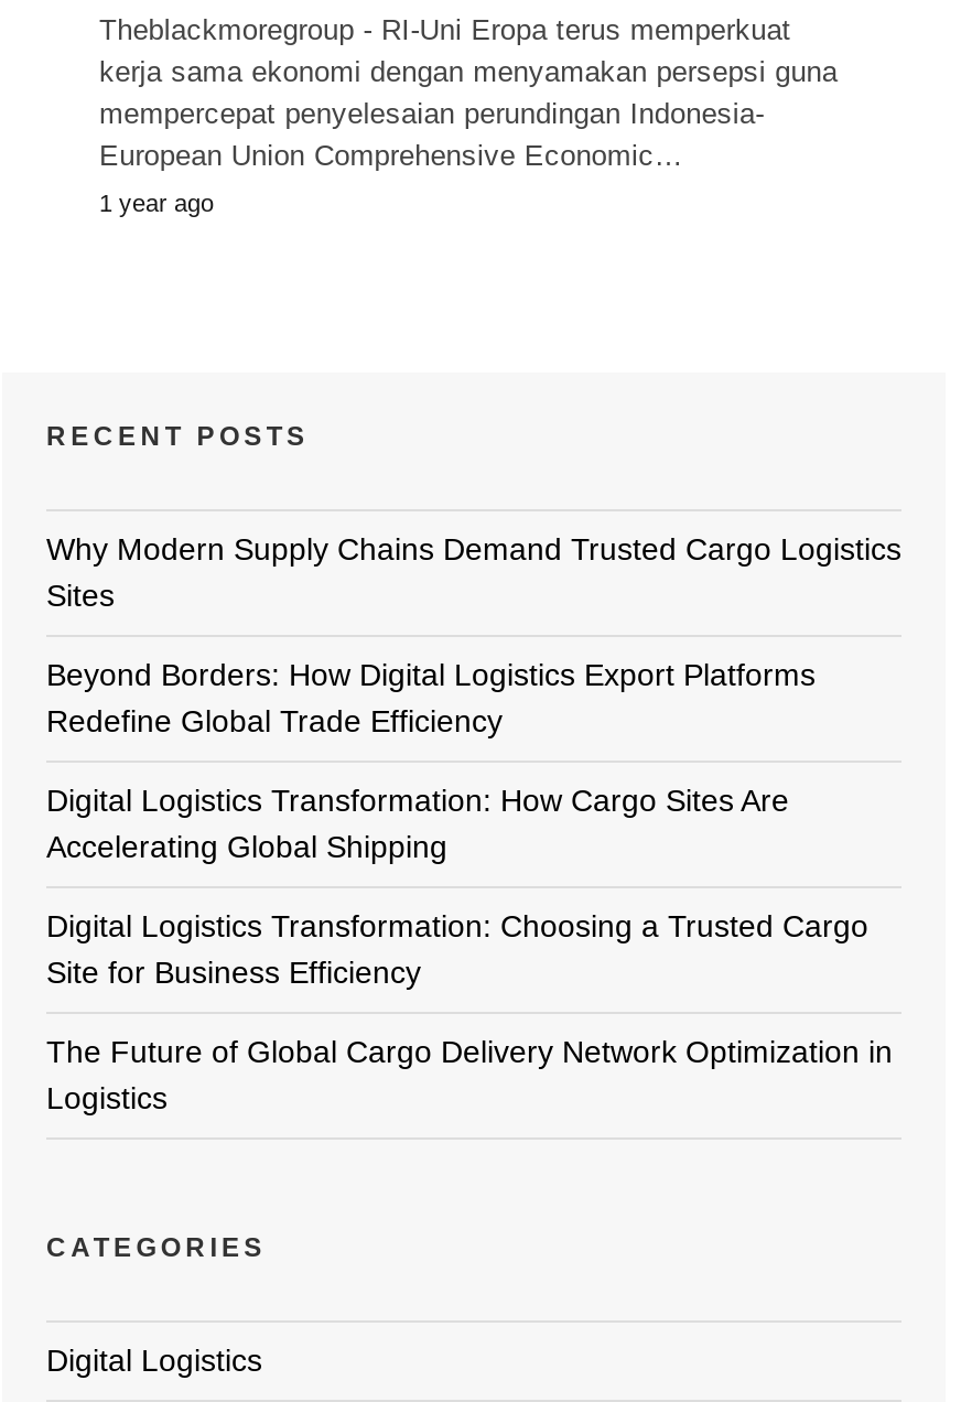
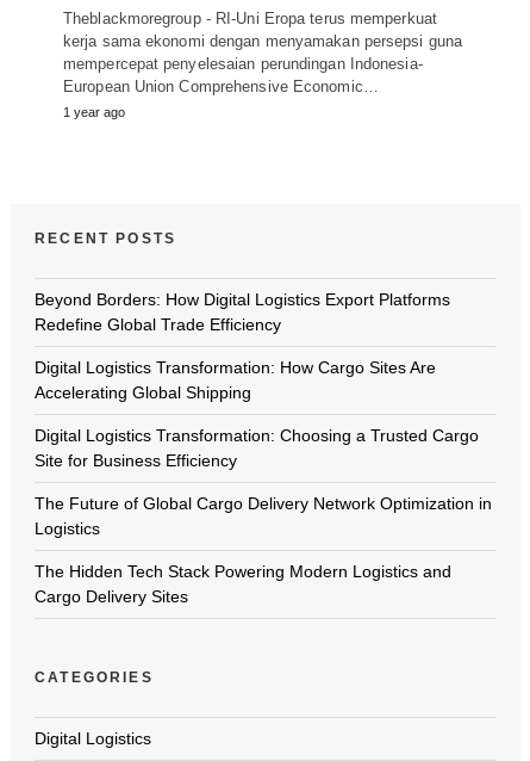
[46,531,901,613] Why Modern Supply Chains Demand Trusted Cargo Logistics | Sites -> none
moved [46,657,893,1115] -> [35,290,492,538]: Beyond Borders: How Digital Logistics Export Platforms | Redefine Global Trade Efficiency | Digital Logistics Transformation: How Cargo Sites Are | Accelerating Global Shipping | Digital Logistics Transformation: Choosing a Trusted Cargo | Site for Business Efficiency | The Future of Global Cargo Delivery Network Optimization in | Logistics
none -> [35,562,451,606] The Hidden Tech Stack Powering Modern Logistics and | Cargo Delivery Sites

